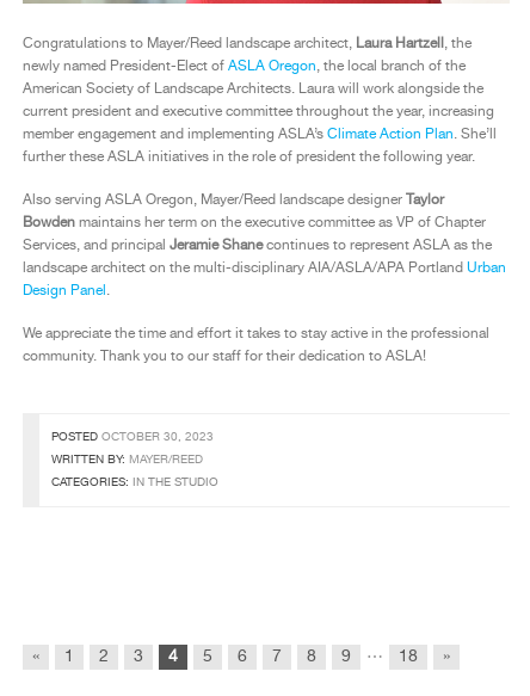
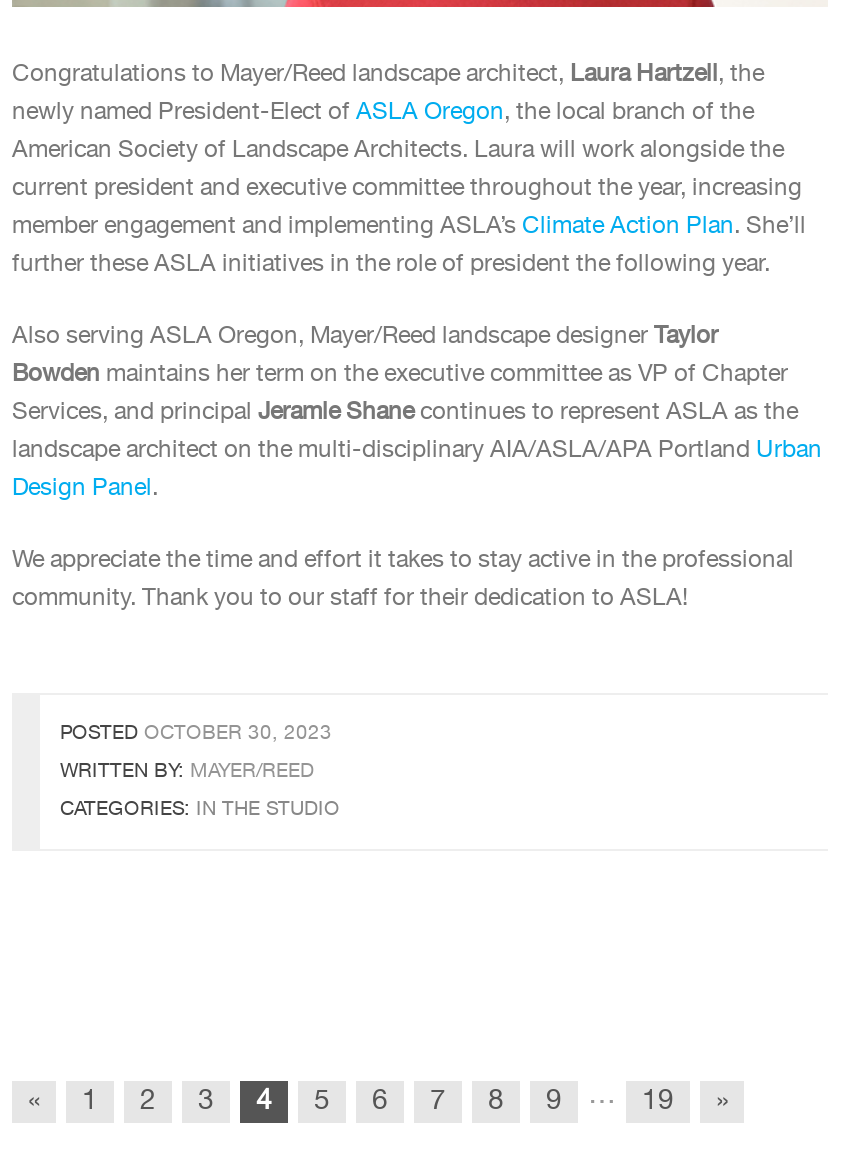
[399,649,418,666] 18 -> [642,1087,674,1115] 19

